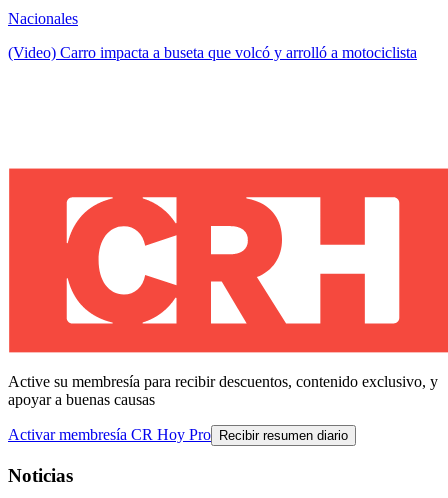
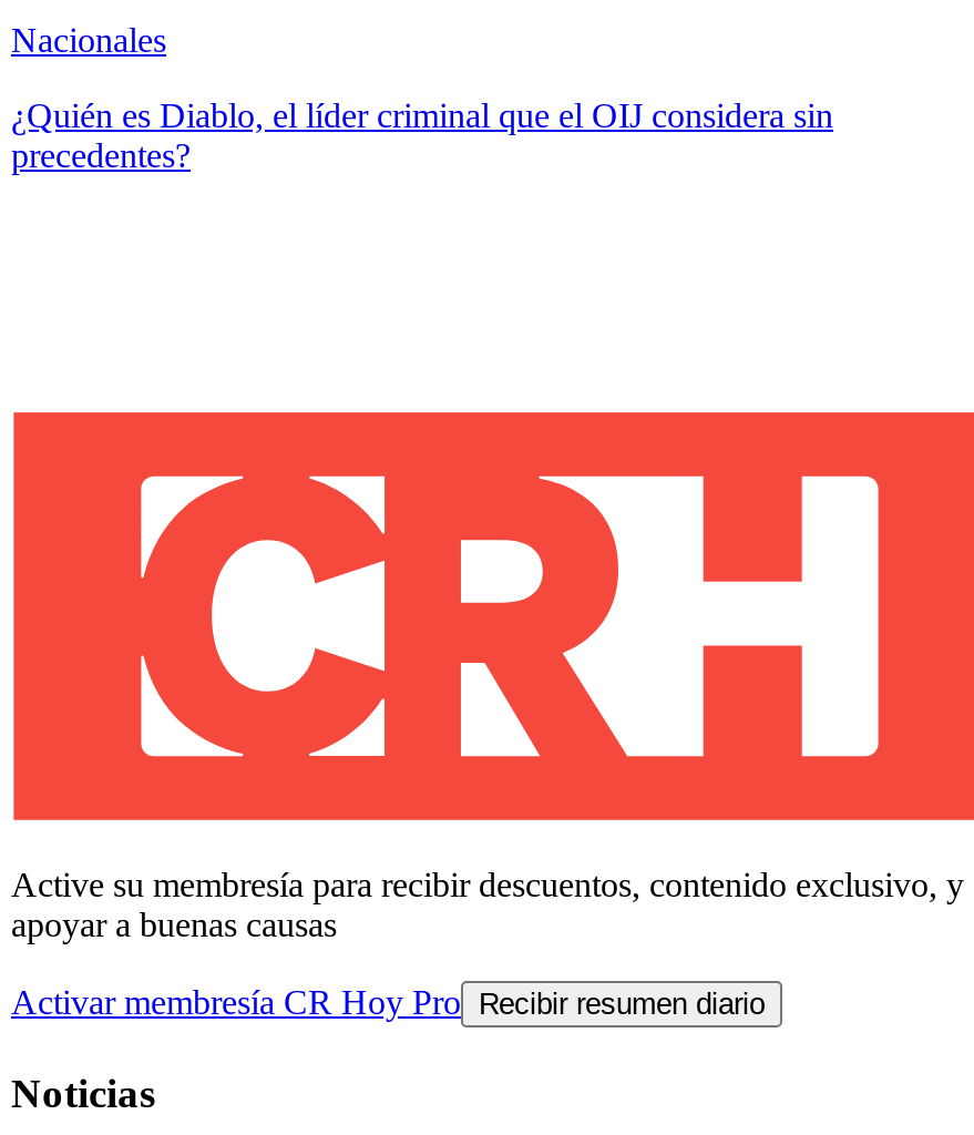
[8,44,417,61] (Video) Carro impacta a buseta que volcó y arrolló a motociclista -> [11,97,833,174] ¿Quién es Diablo, el líder criminal que el OIJ considera sin | precedentes?

